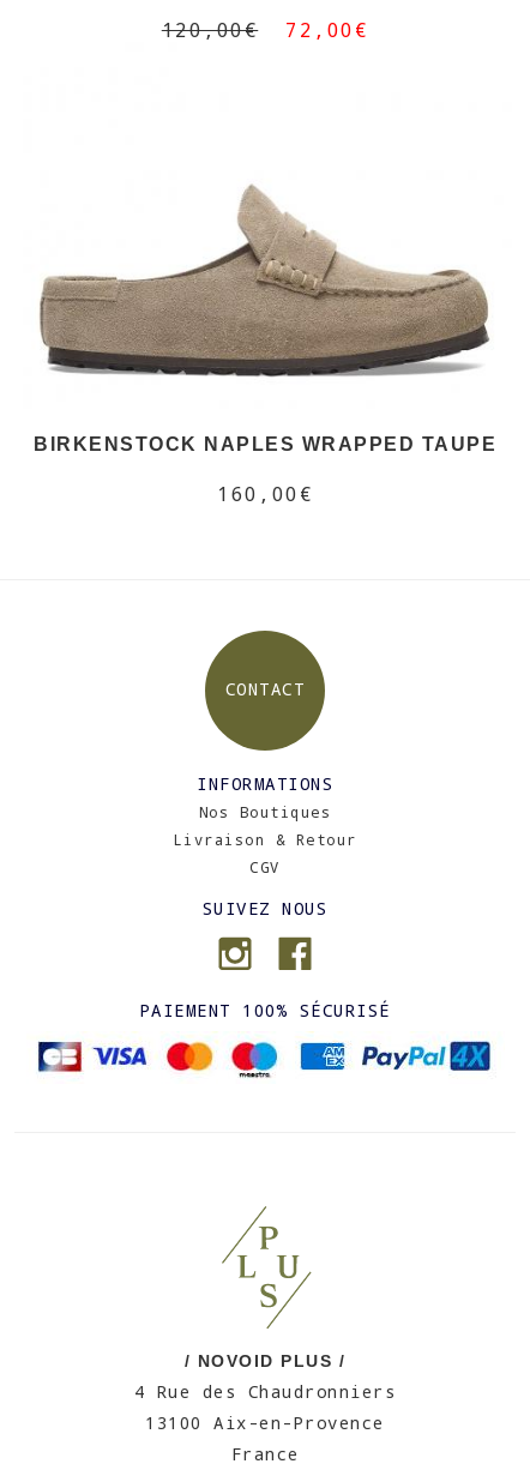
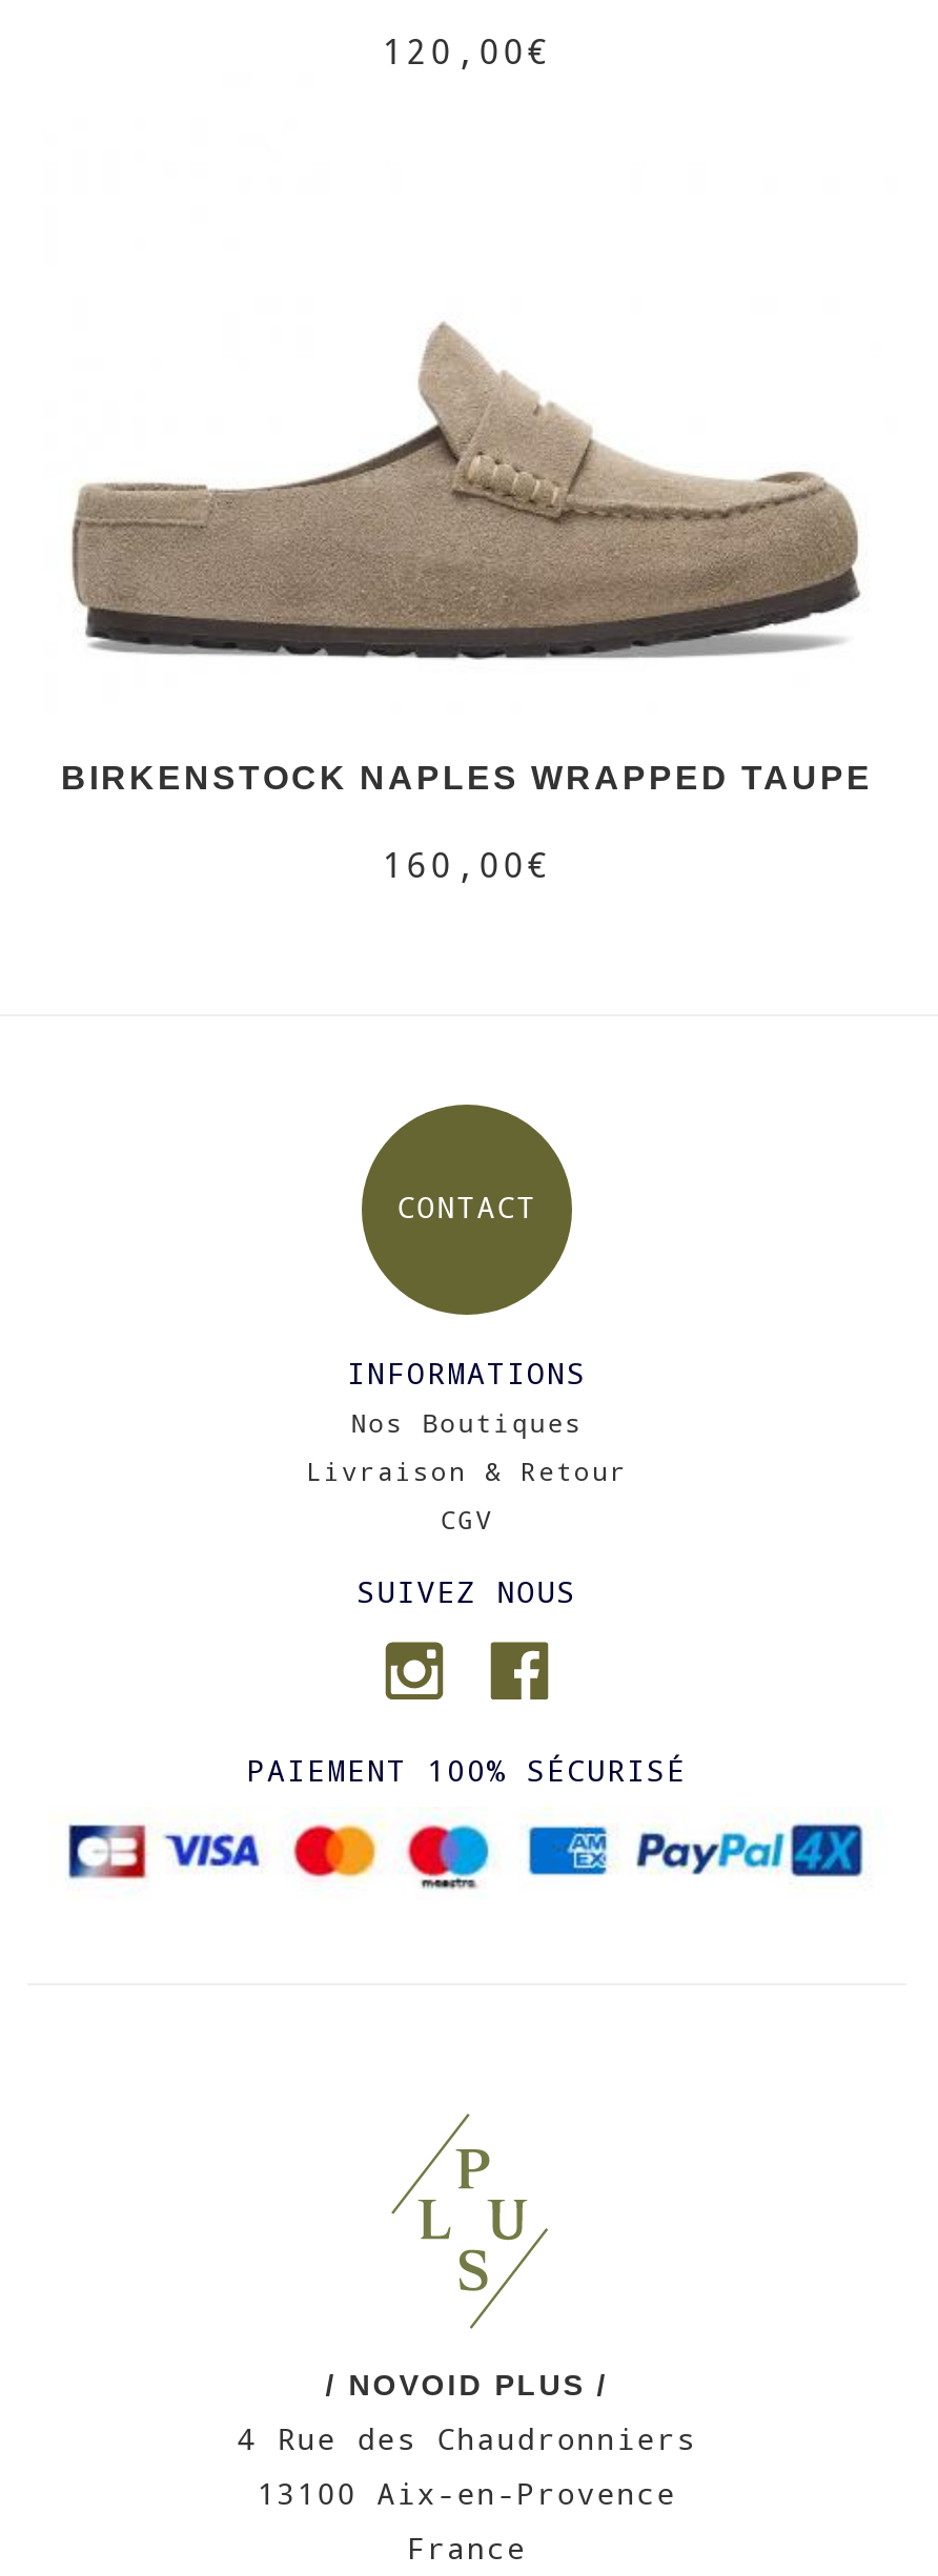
[286,17,368,42] 72,00€ -> none

